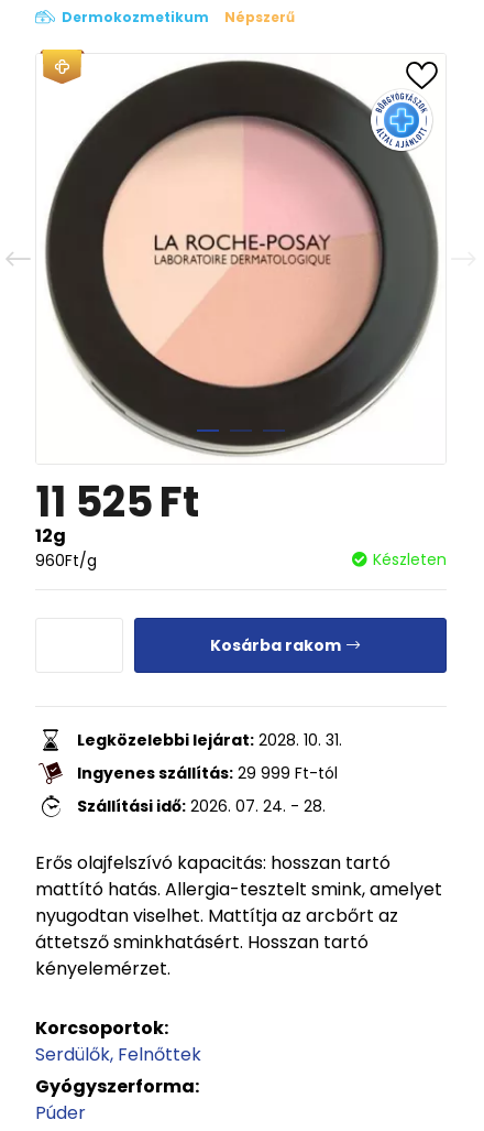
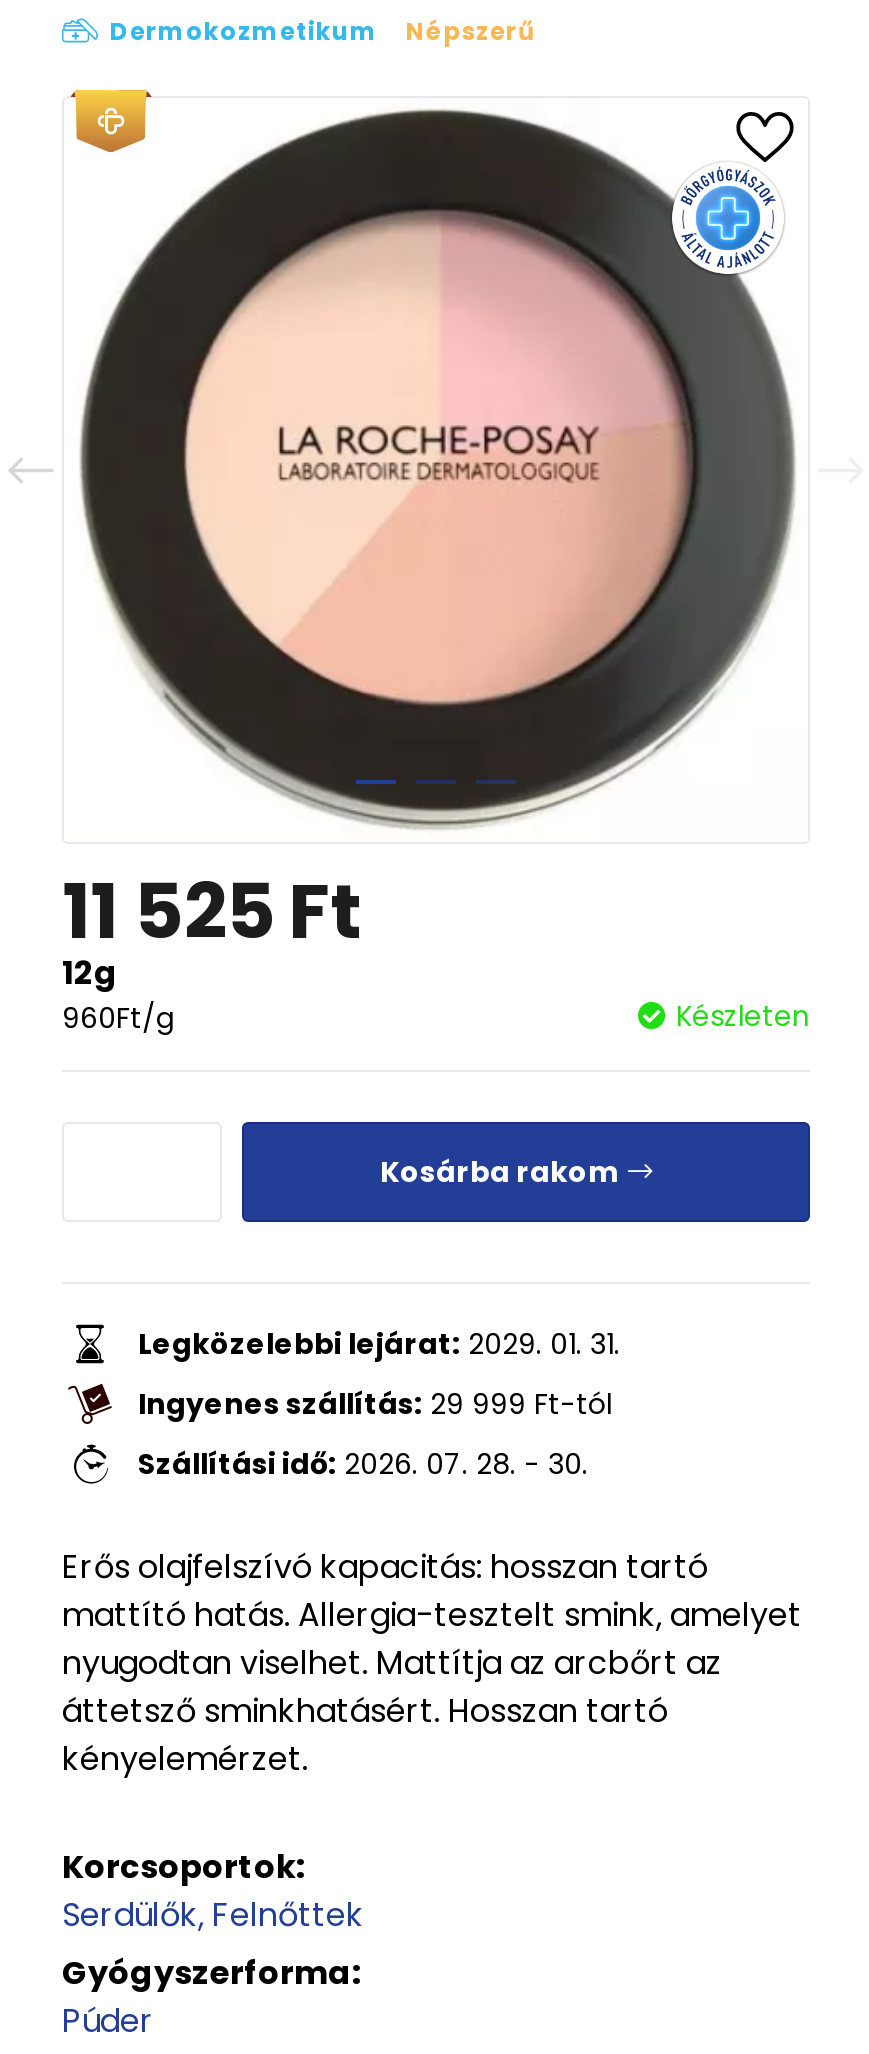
[77,729,342,751] Legközelebbi lejárat: 2028. 10. 31. -> [138,1324,620,1364] Legközelebbi lejárat: 2029. 01. 31.
[77,795,326,817] Szállítási idő: 2026. 07. 24. - 28. -> [138,1444,588,1484] Szállítási idő: 2026. 07. 28. - 30.

